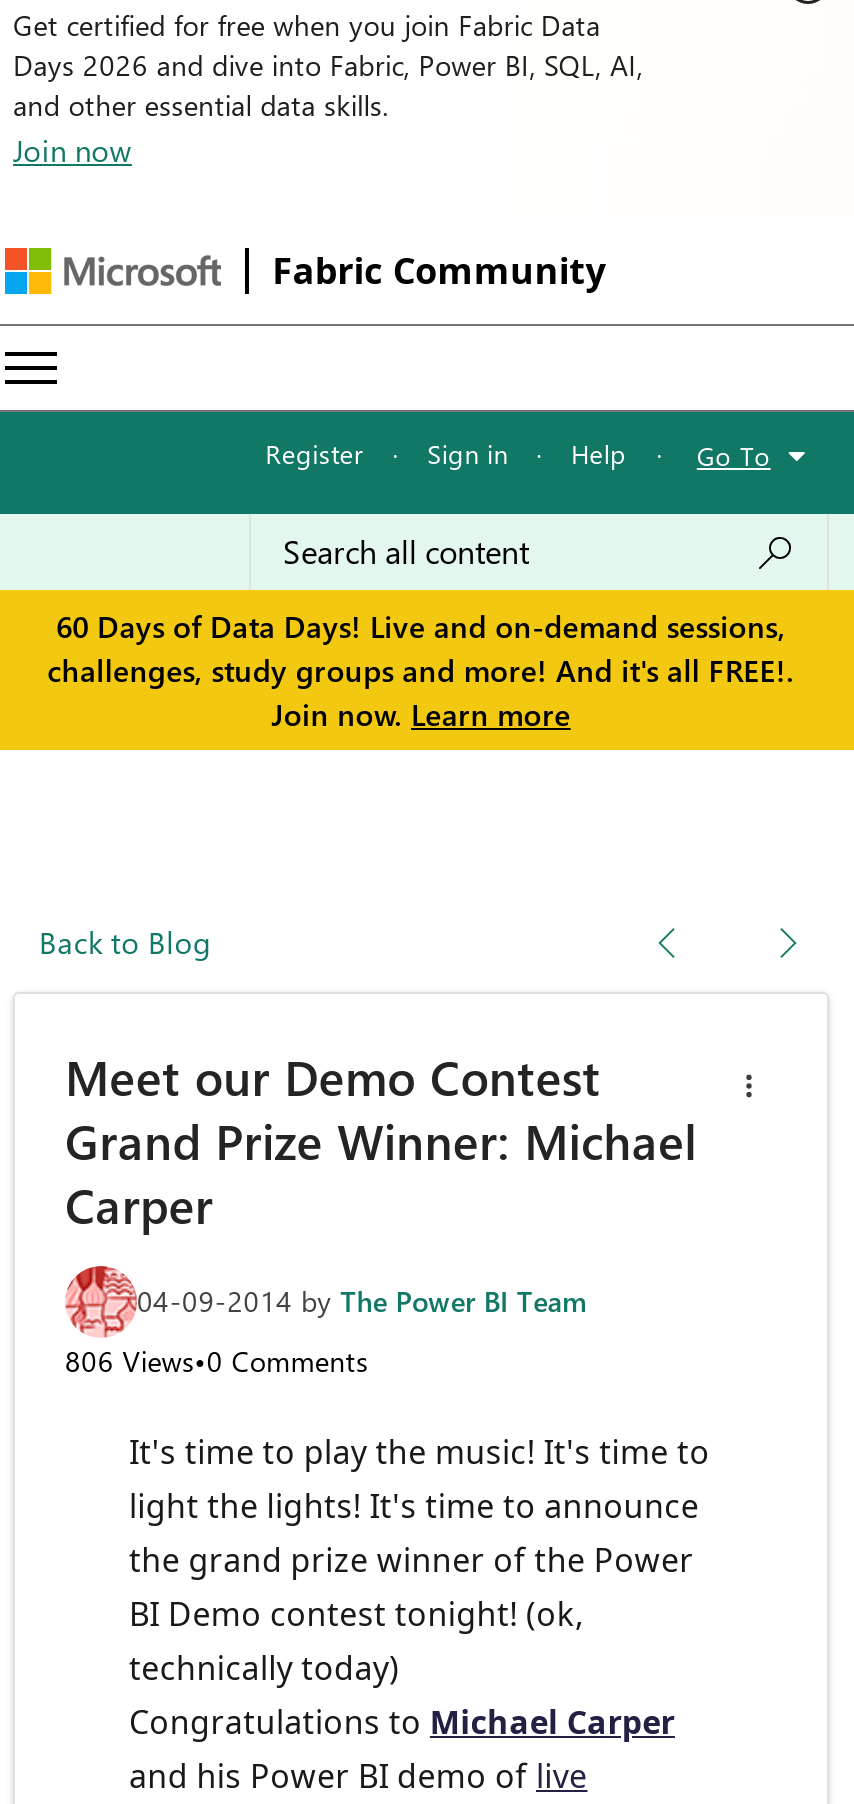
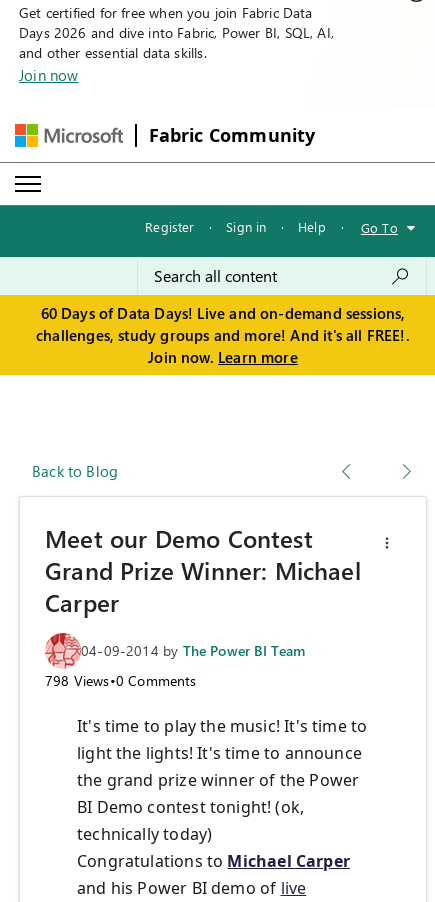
[65,1343,368,1381] 806 Views•0 Comments -> [45,671,197,690] 798 Views•0 Comments

